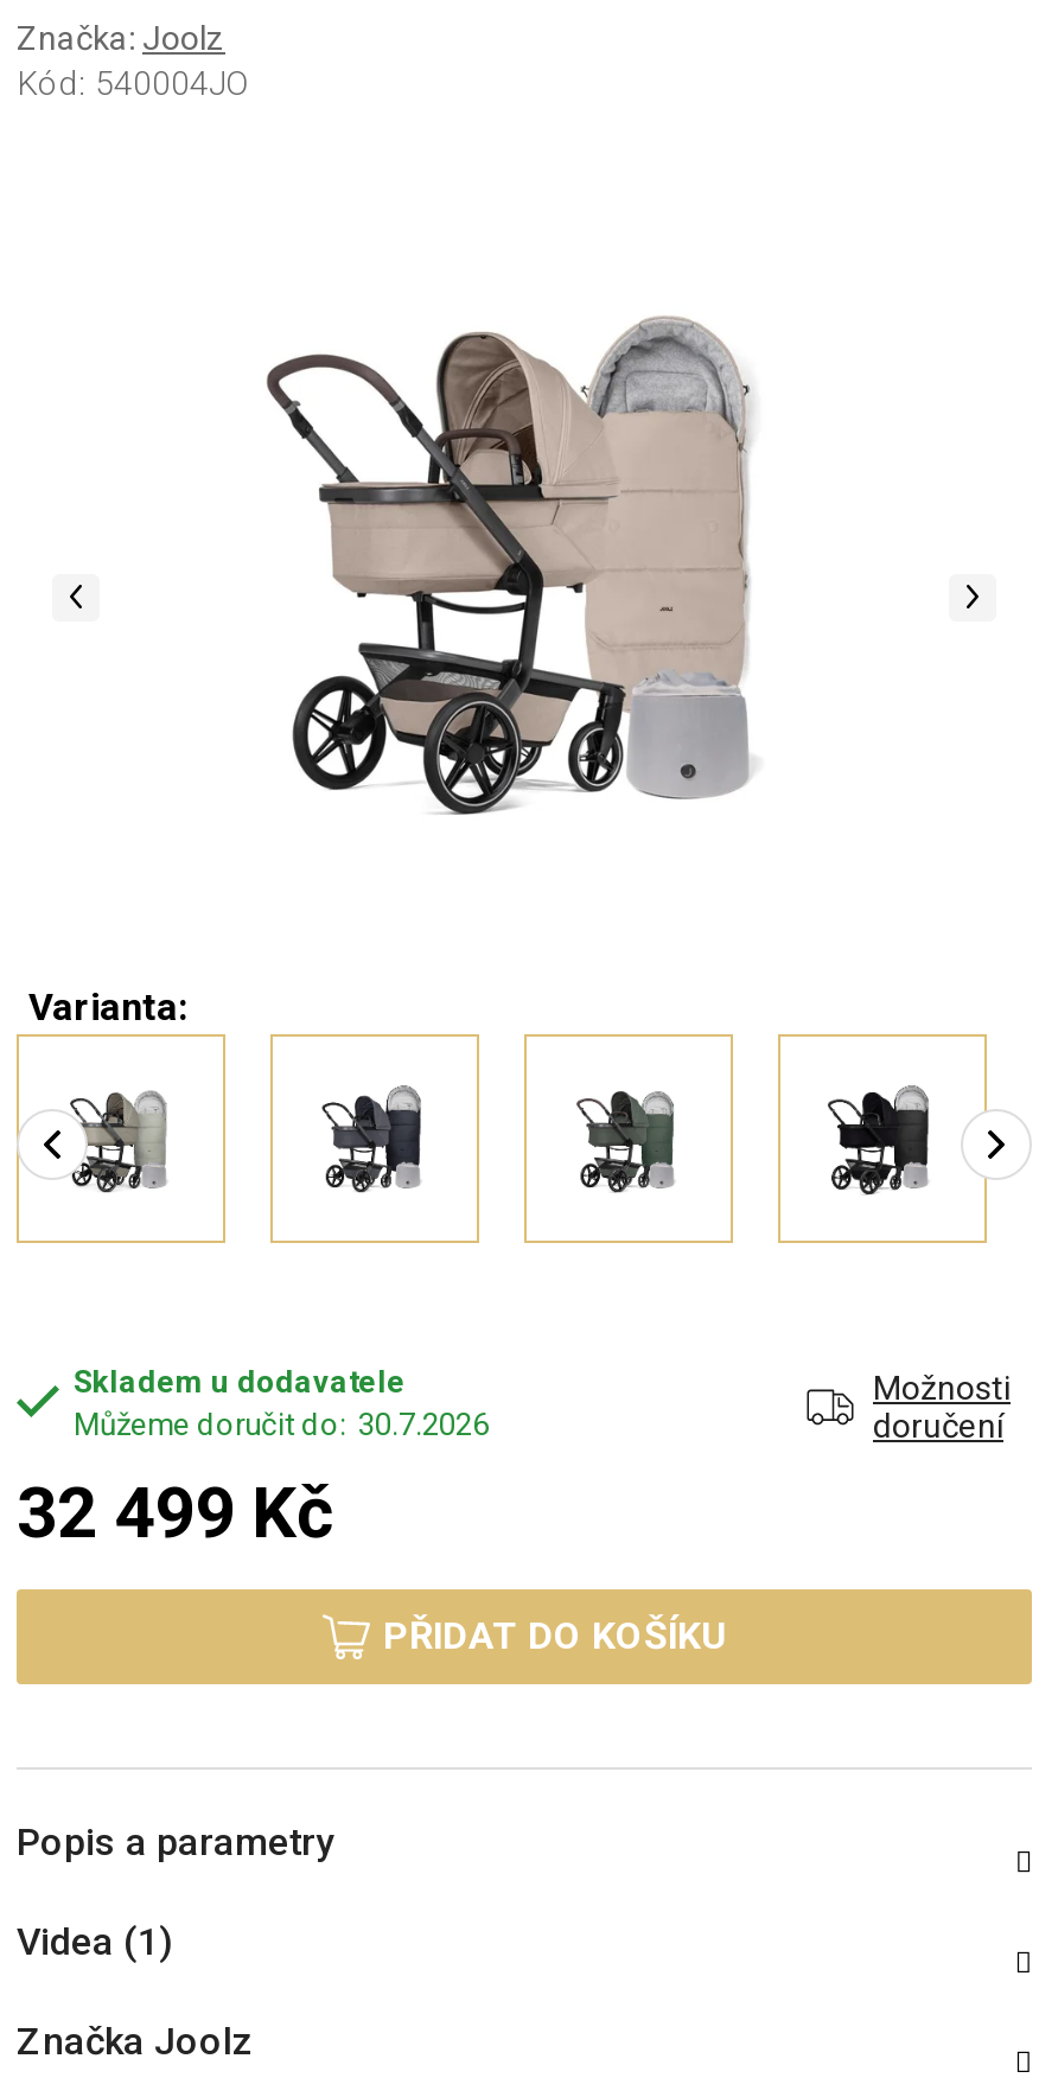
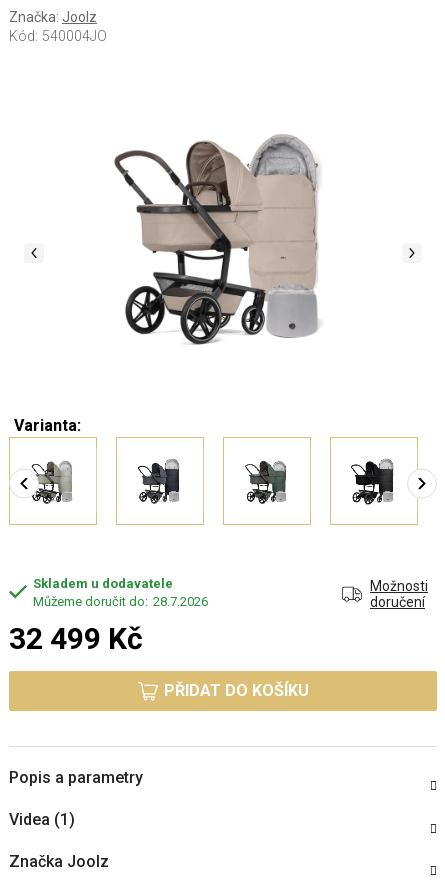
[351,1406,489,1442] 30.7.2026 -> [150,594,208,609] 28.7.2026

